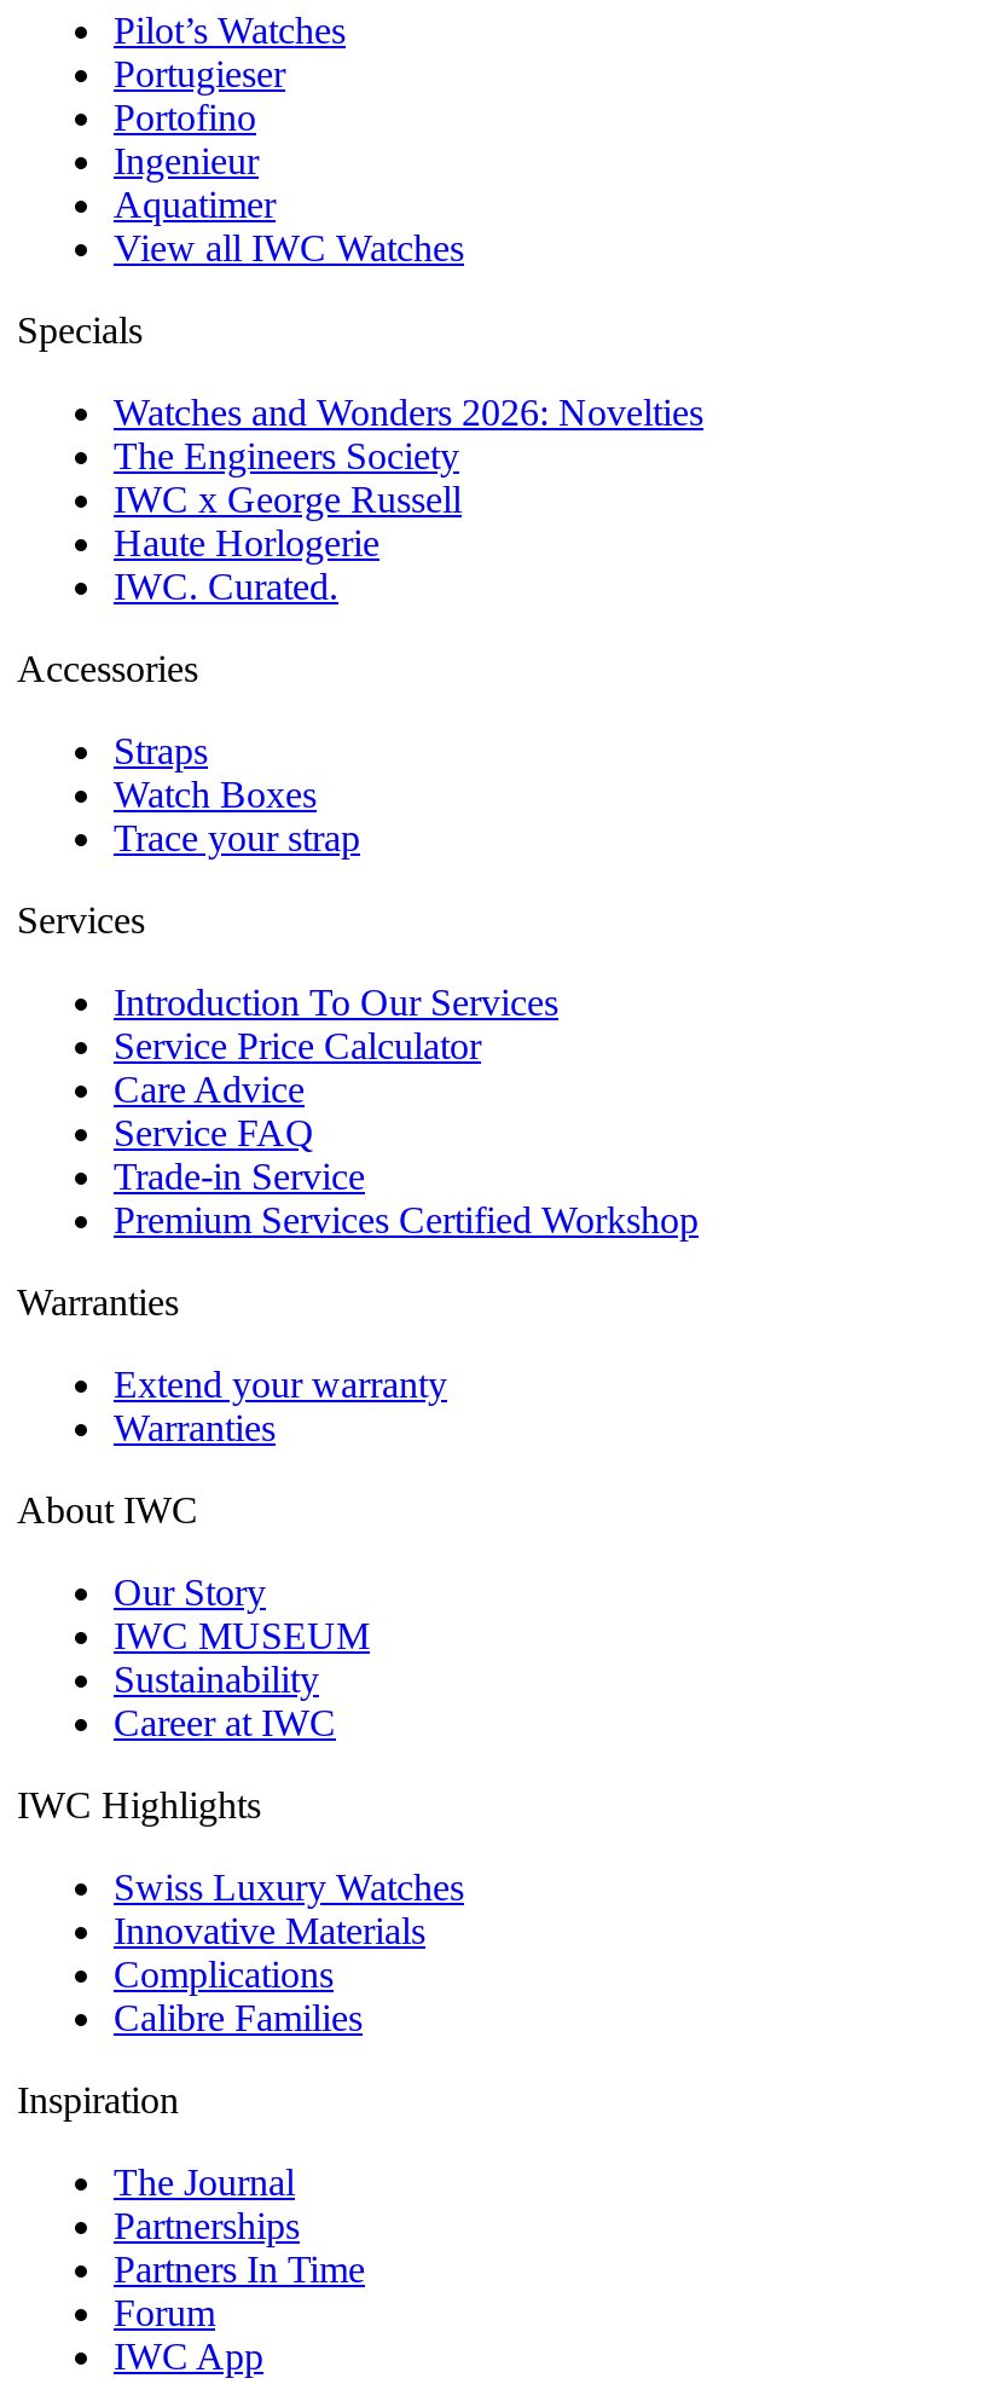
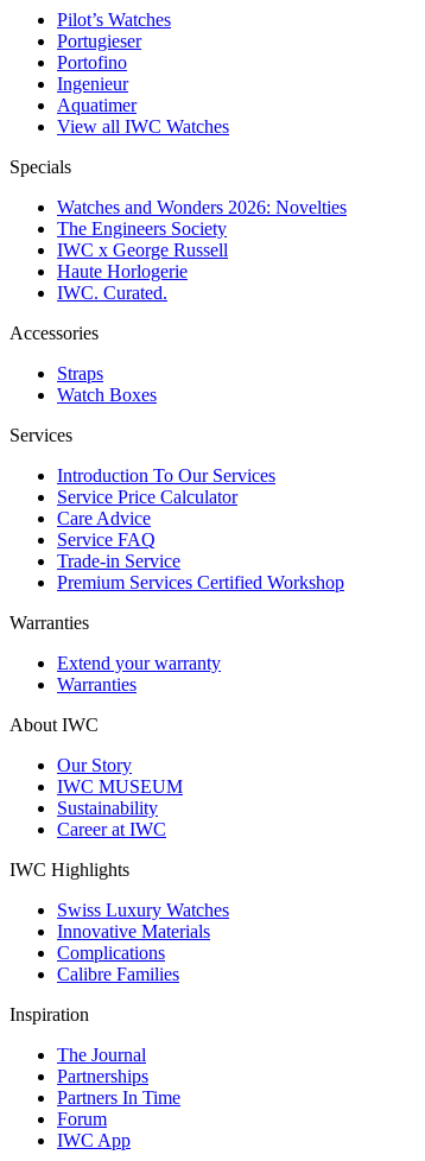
[114,818,360,859] Trace your strap -> none

